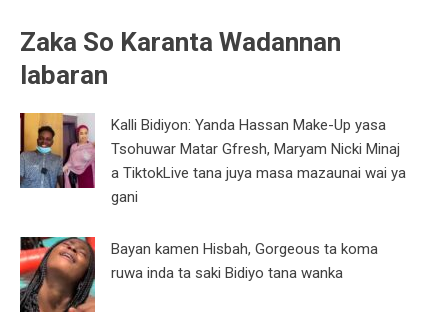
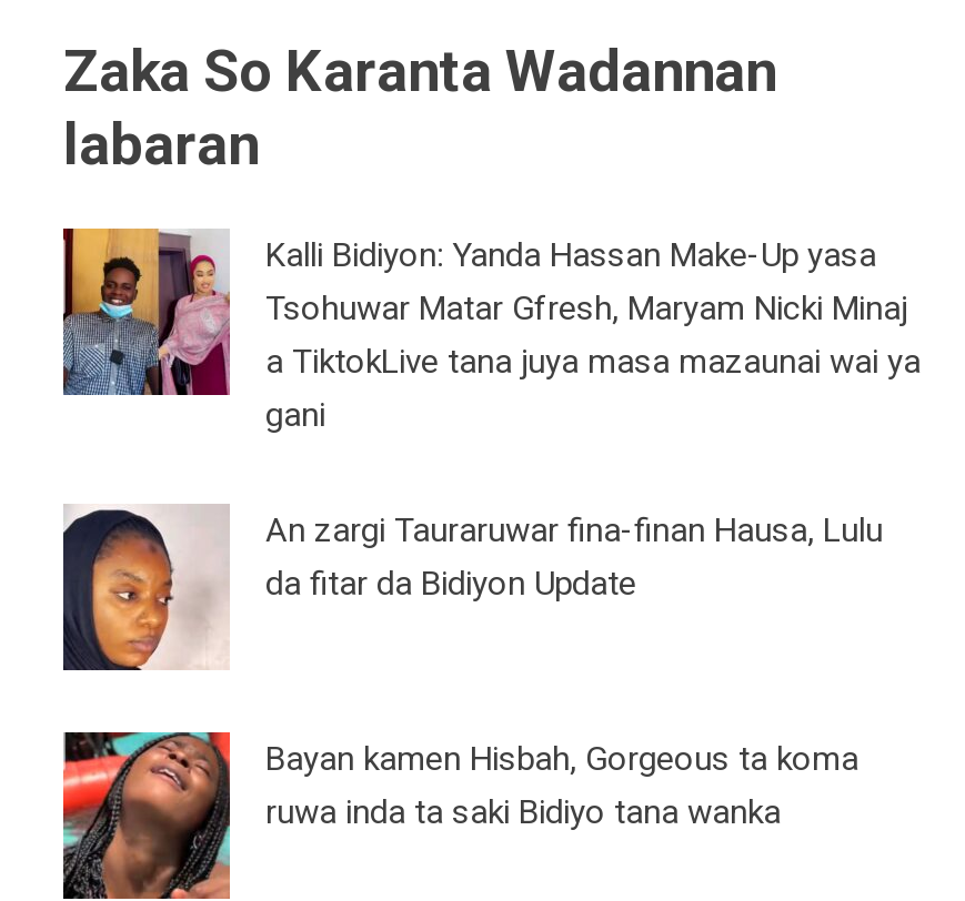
none -> [63,504,883,672] [image] | An zargi Tauraruwar fina-finan Hausa, Lulu | da fitar da Bidiyon Update

